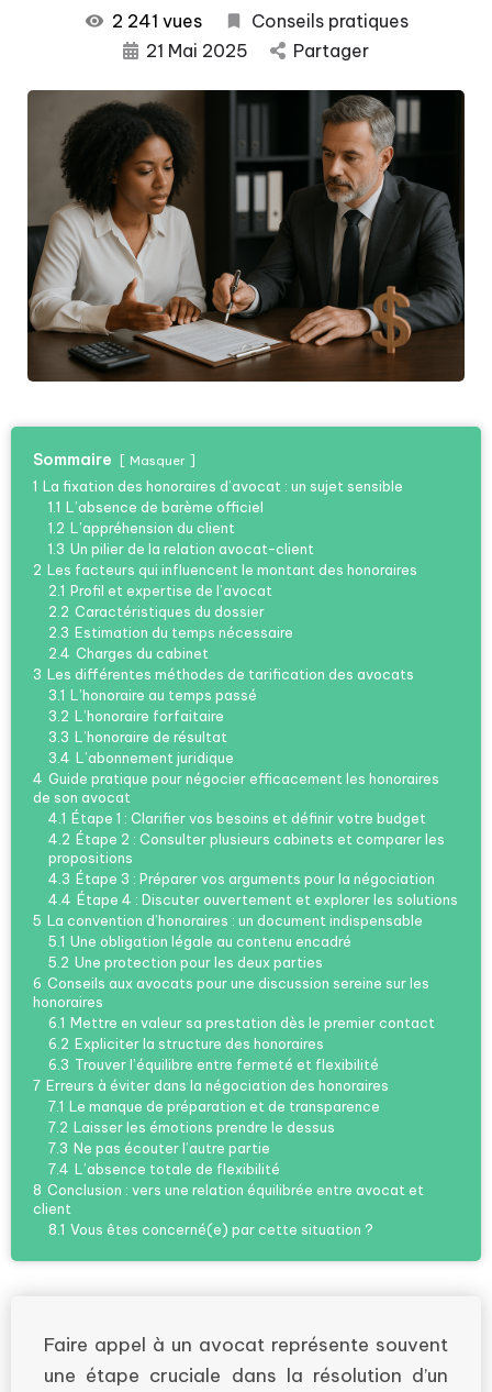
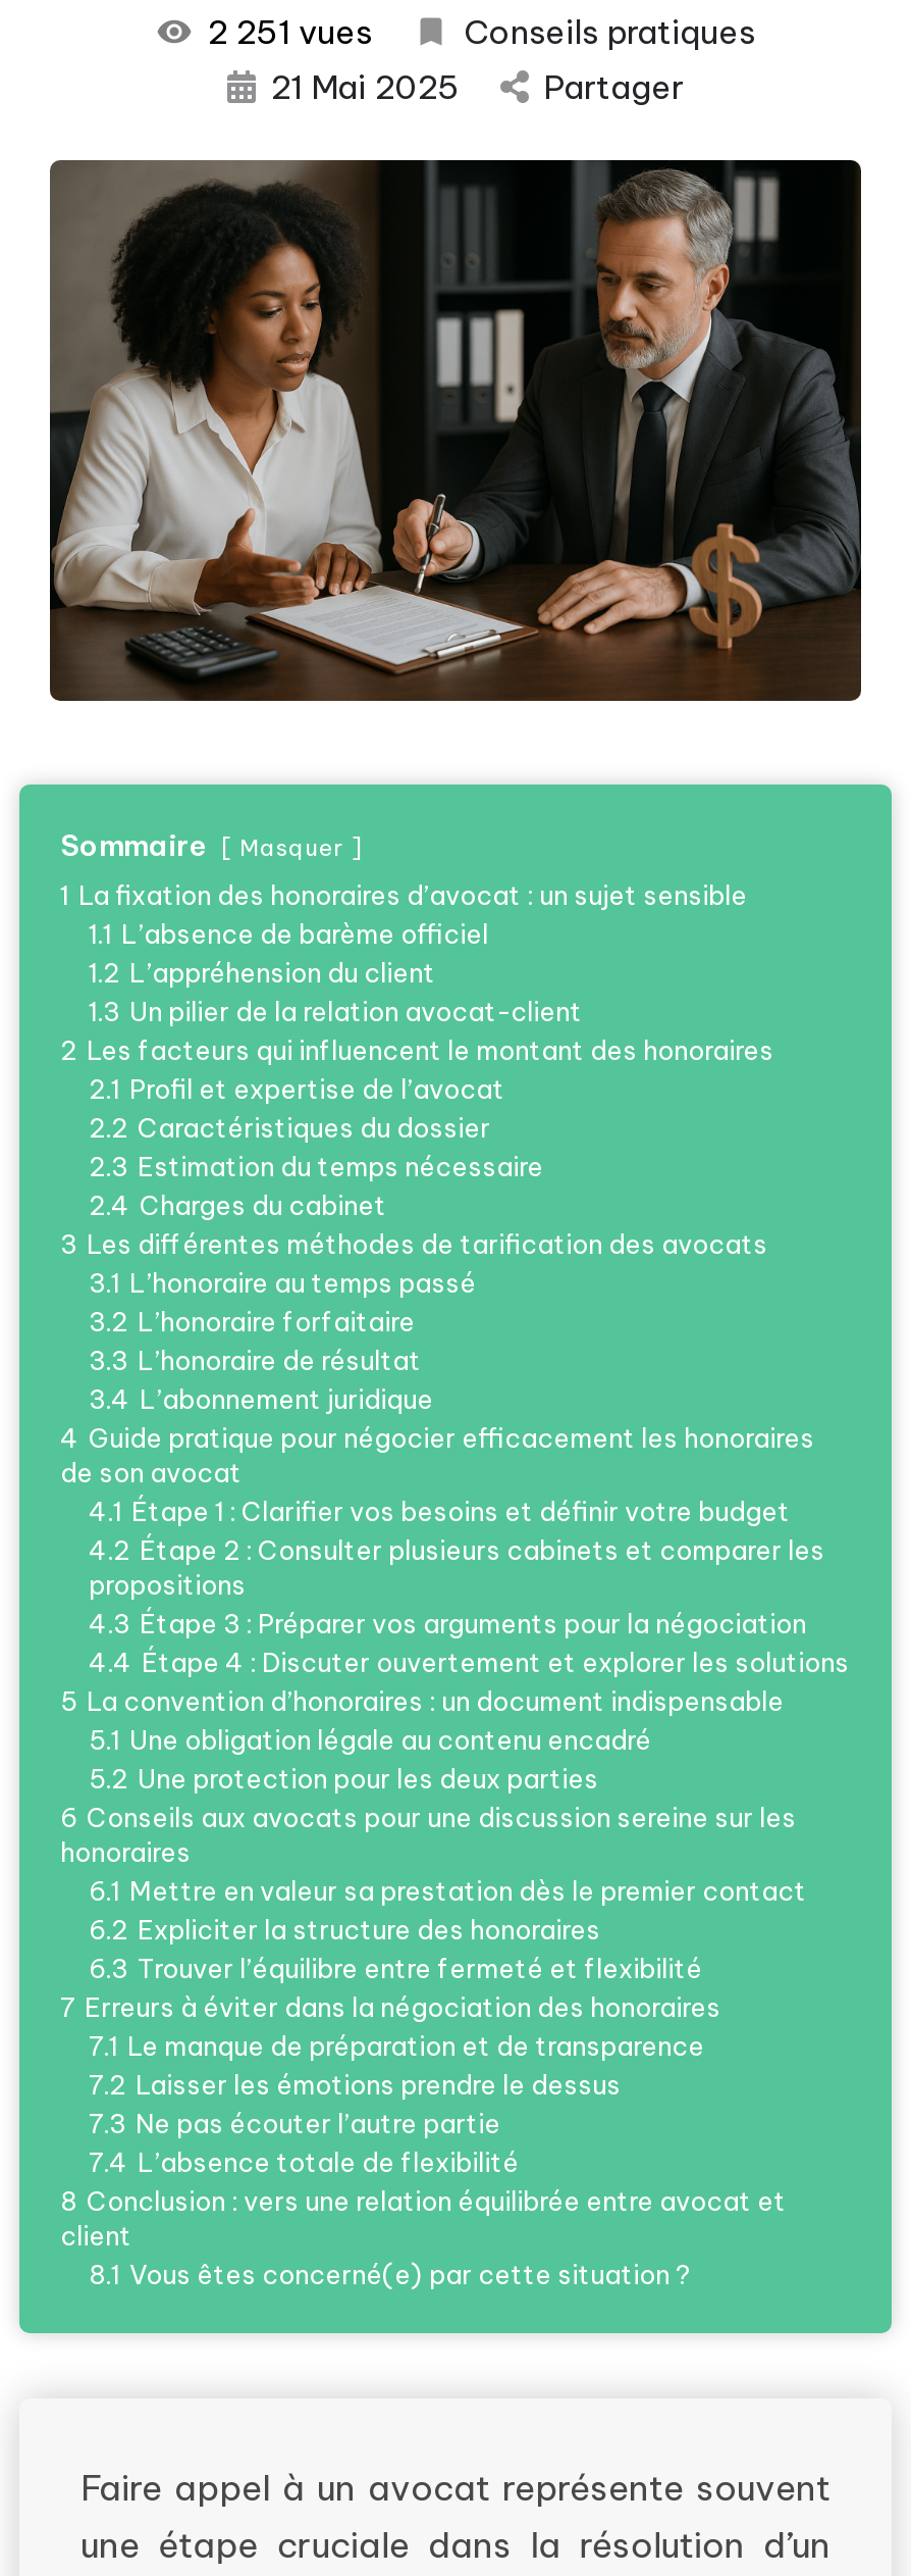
[111,10,202,32] 2 241 vues -> [207,11,372,52] 2 251 vues

